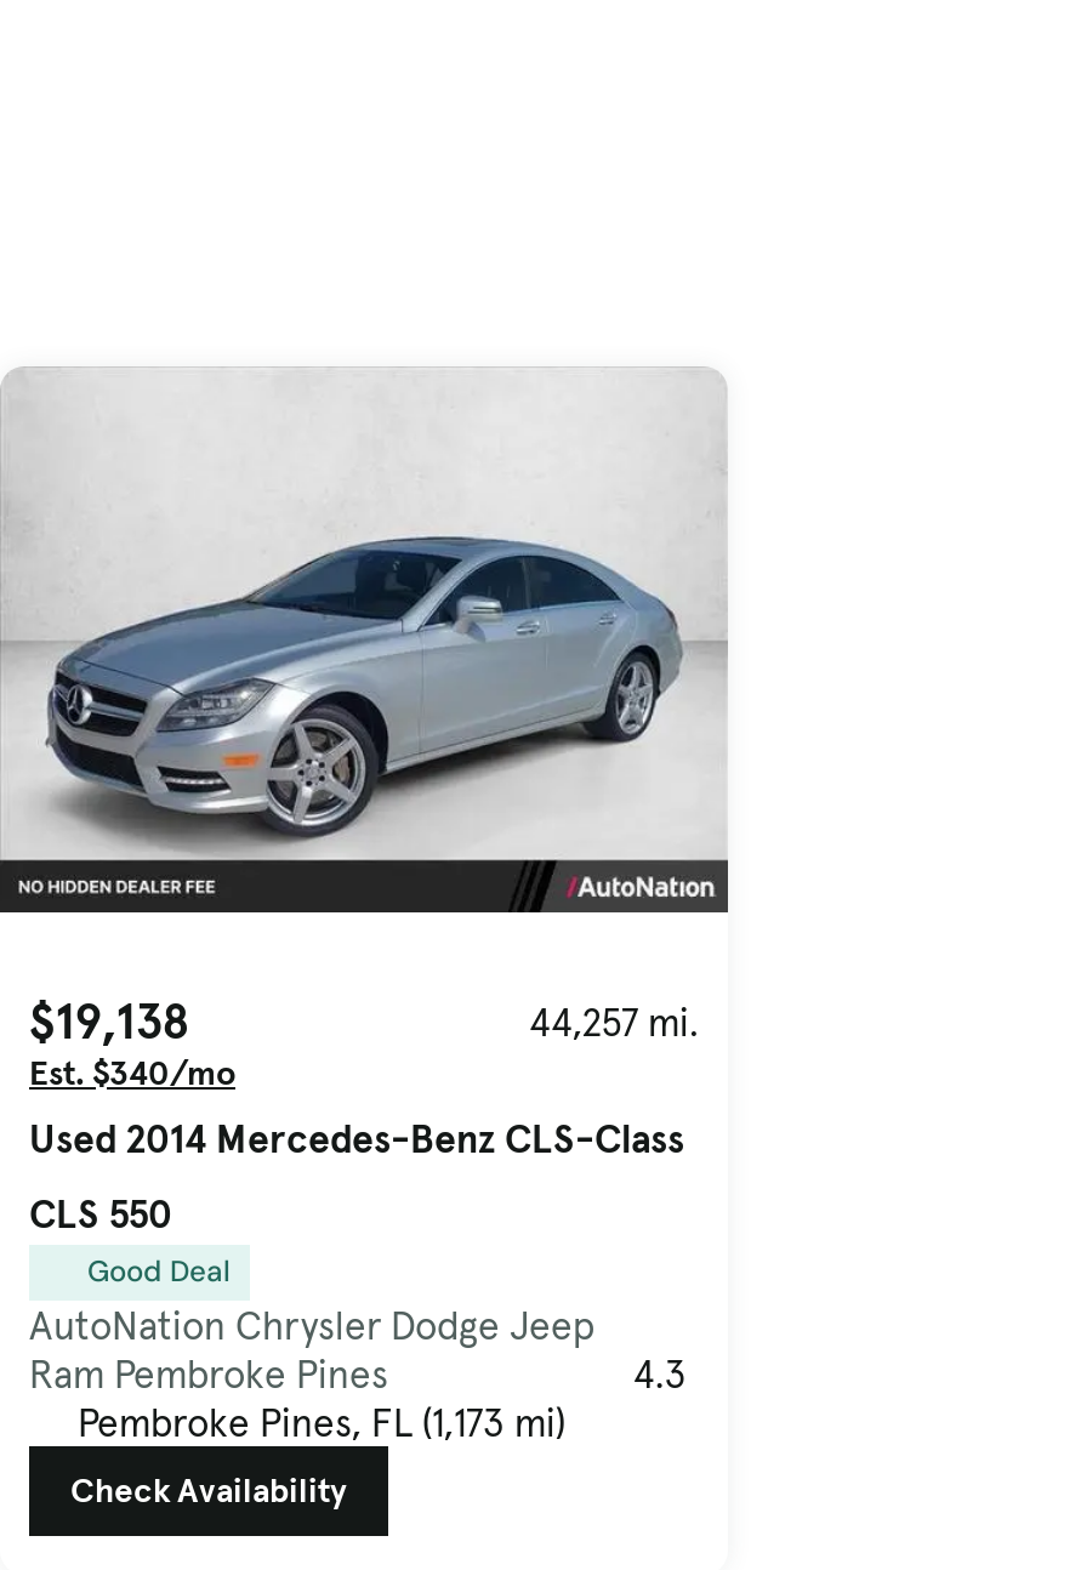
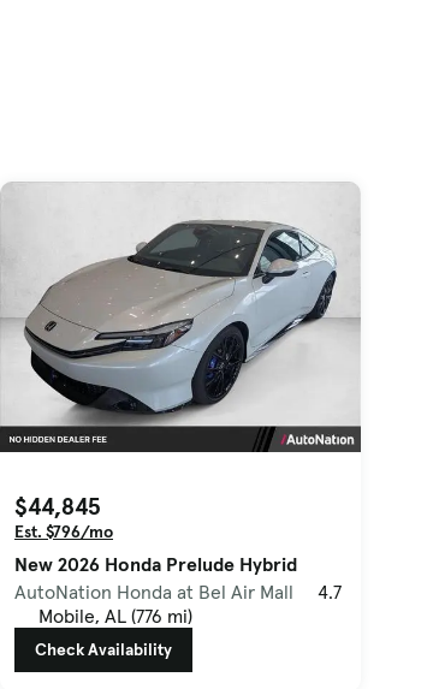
[46,444,684,859] [image] -> [23,219,338,426] [image]
[29,990,699,1446] $19,138 | 44,257 mi. | Est. $340/mo | Used 2014 Mercedes-Benz CLS-Class | CLS 550 | Good Deal | AutoNation Chrysler Dodge Jeep | Ram Pembroke Pines | 4.3 | Pembroke Pines, FL (1,173 mi) -> [14,491,342,628] $44,845 | Est. $796/mo | New 2026 Honda Prelude Hybrid | AutoNation Honda at Bel Air Mall | 4.7 | Mobile, AL (776 mi)

